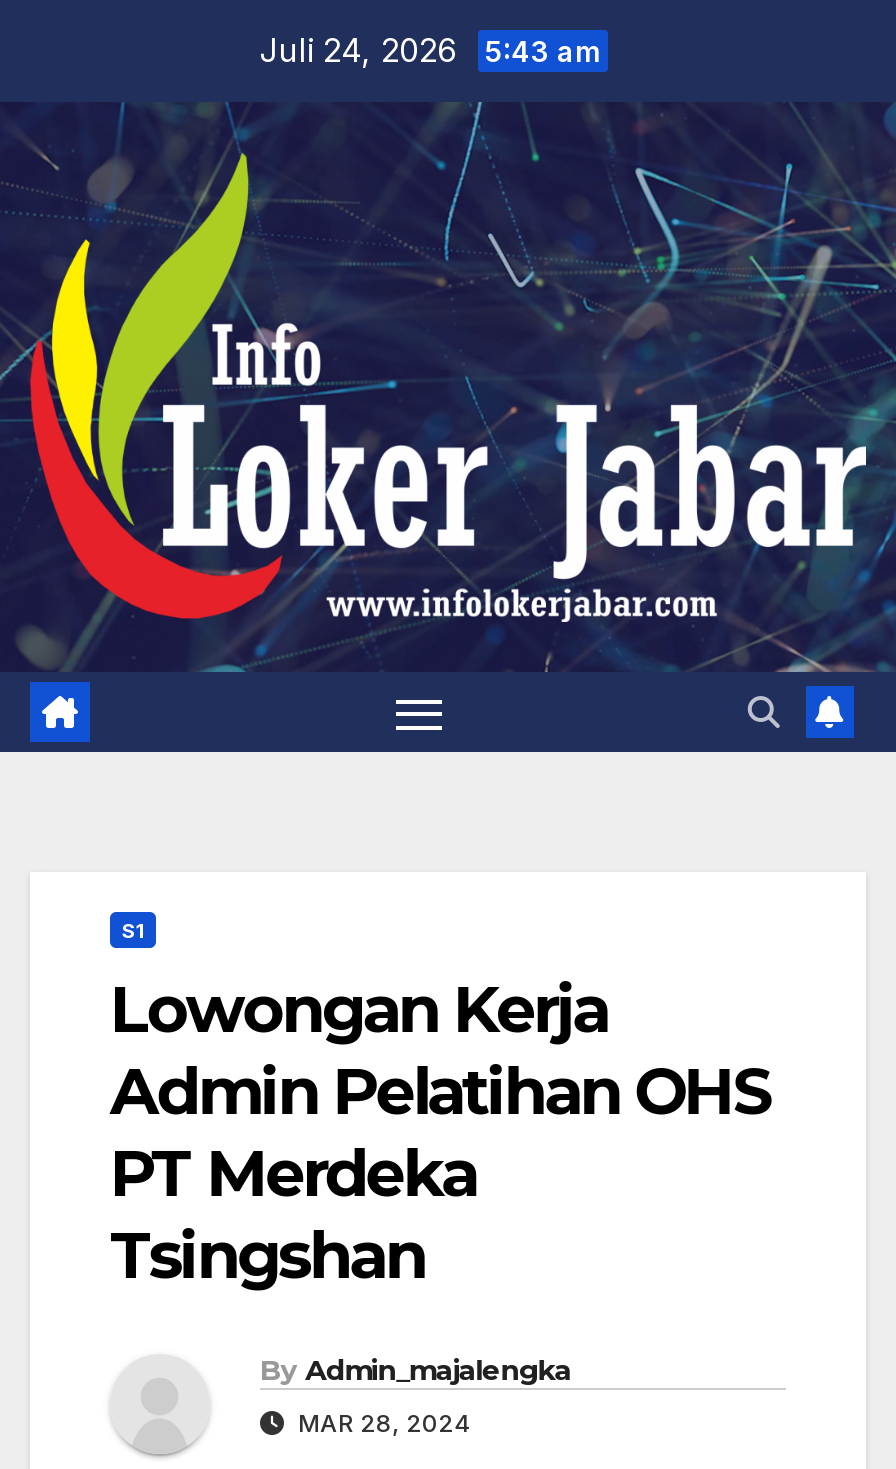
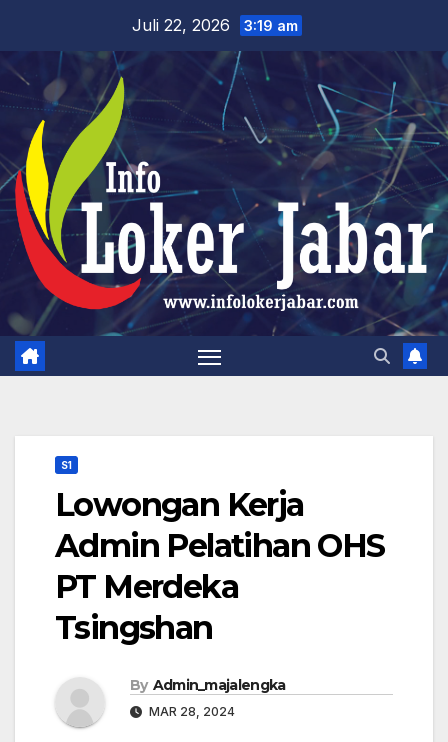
[259,30,599,70] Juli 24, 2026 5:43 am -> [131,15,297,35] Juli 22, 2026 3:19 am

